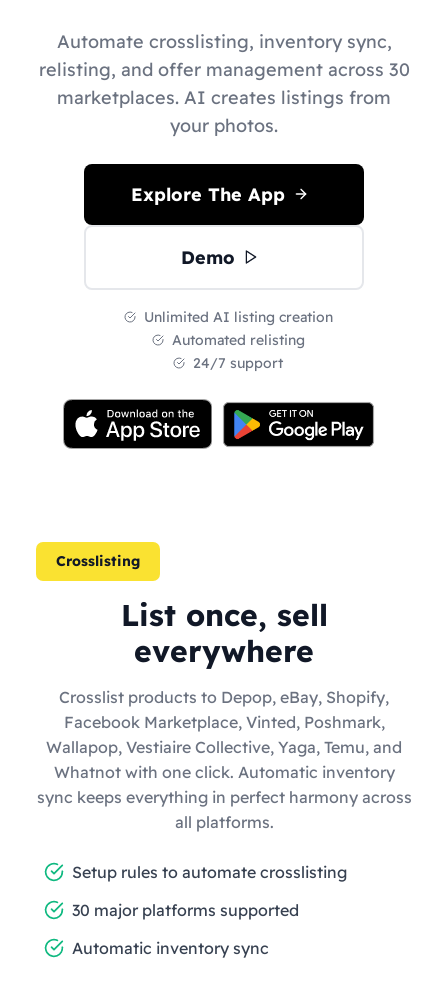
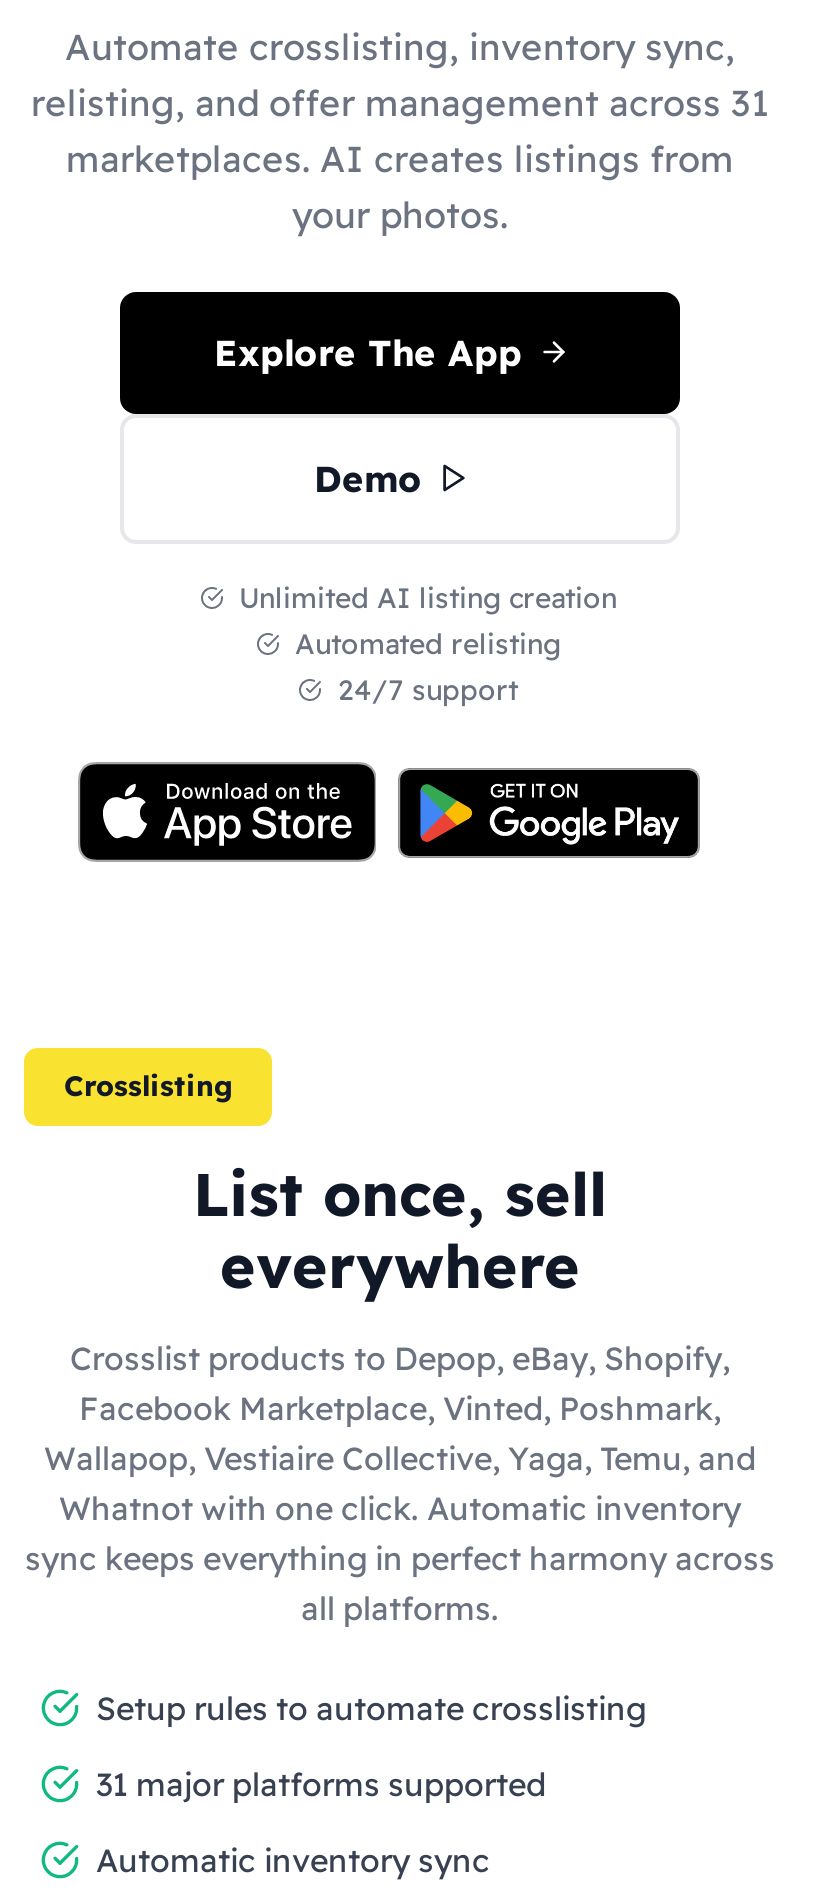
[38,57,409,80] relisting, and offer management across 30 -> [31,79,769,125] relisting, and offer management across 31
[72,899,299,919] 30 major platforms supported -> [96,1763,546,1803] 31 major platforms supported

